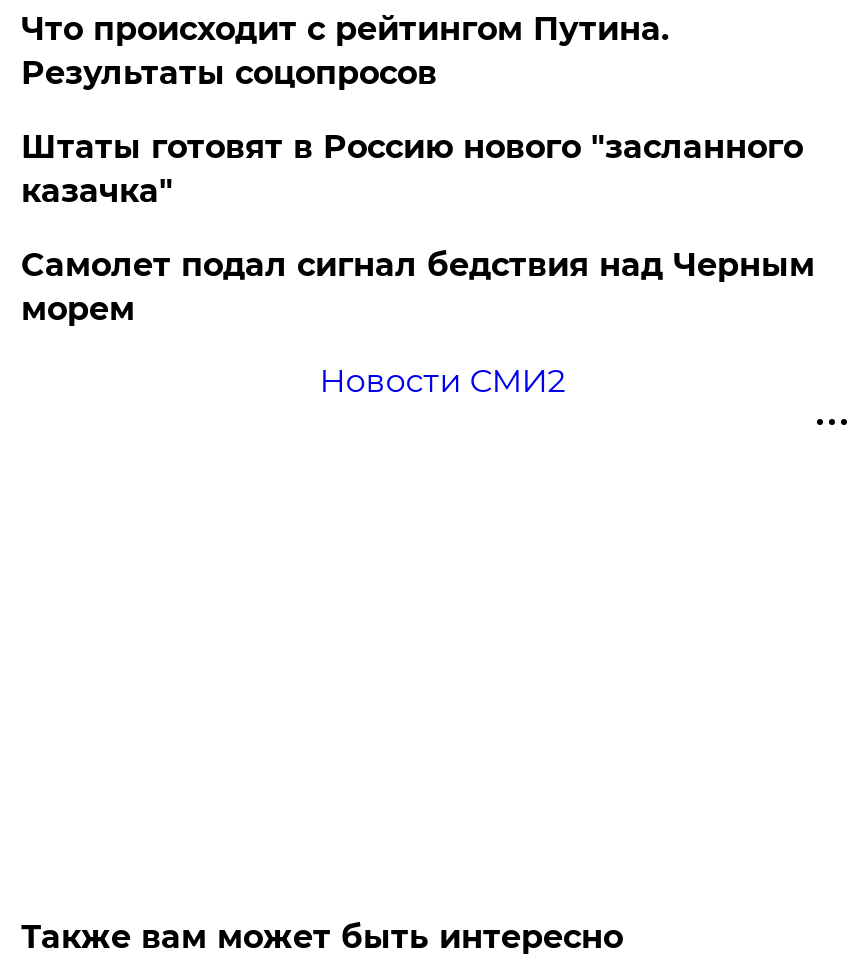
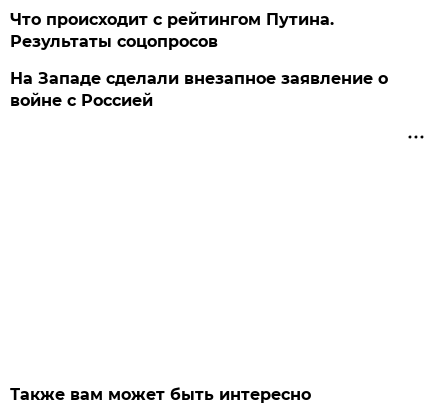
[21,128,815,400] Штаты готовят в Россию нового "засланного | казачка" | Самолет подал сигнал бедствия над Черным | морем | Новости СМИ2 -> [10,69,388,110] На Западе сделали внезапное заявление о | войне с Россией

